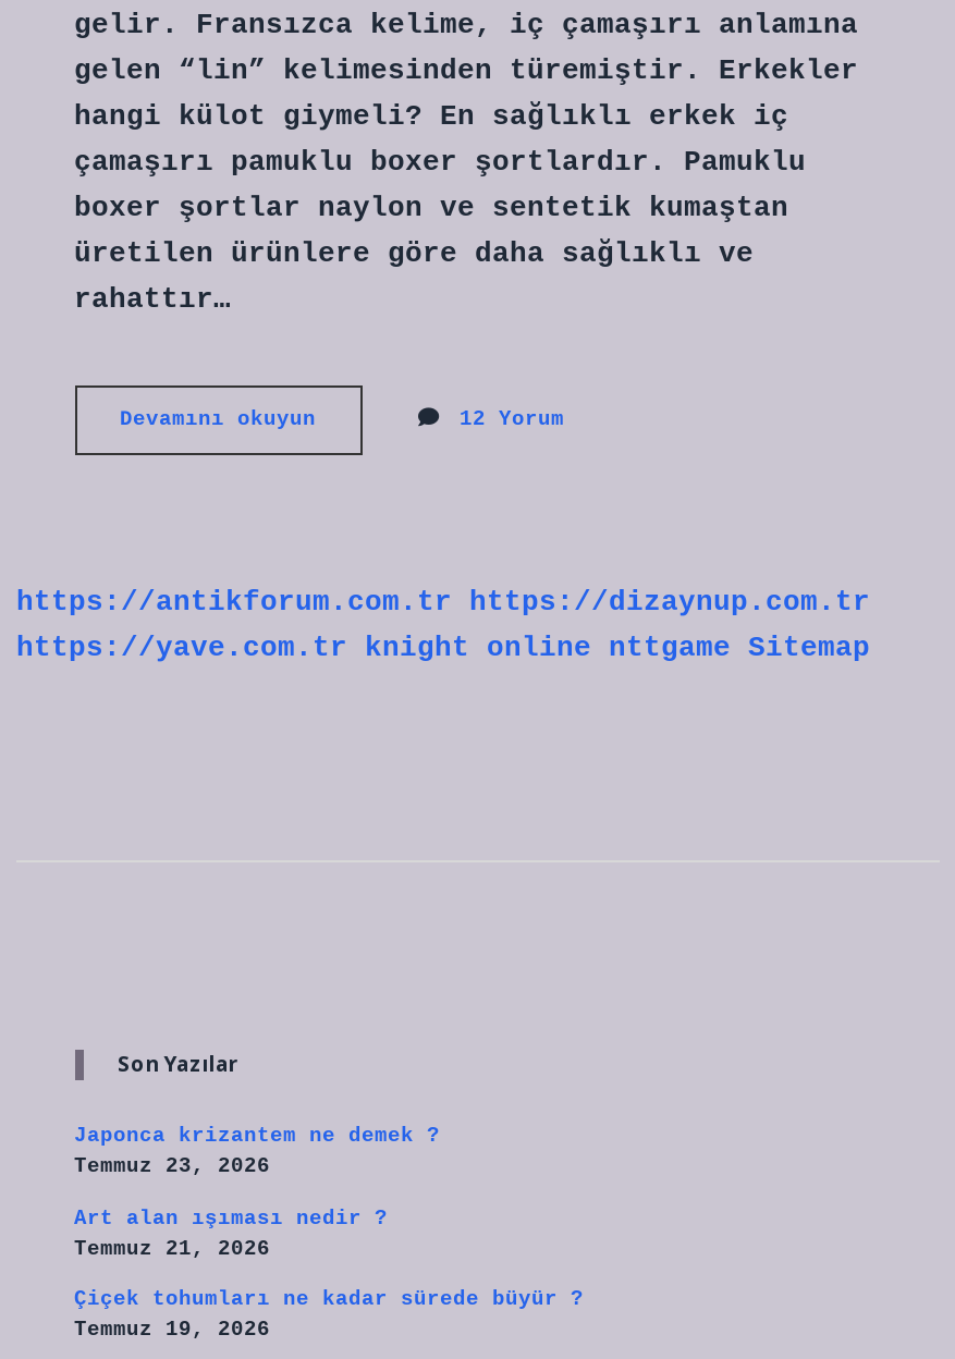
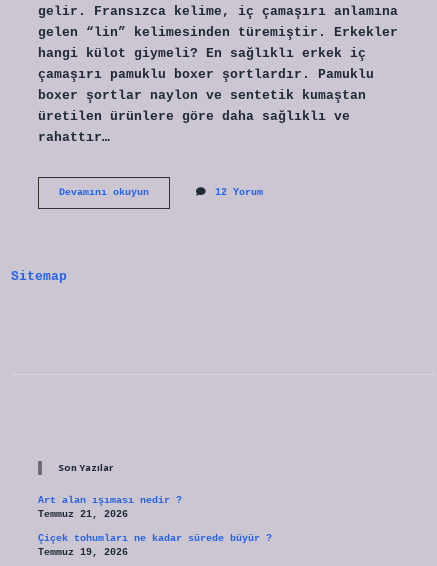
[16,587,870,665] https://antikforum.com.tr https://dizaynup.com.tr | https://yave.com.tr knight online nttgame Sitemap -> [11,269,67,284] Sitemap
[74,1124,440,1179] Japonca krizantem ne demek ? | Temmuz 23, 2026 -> none

